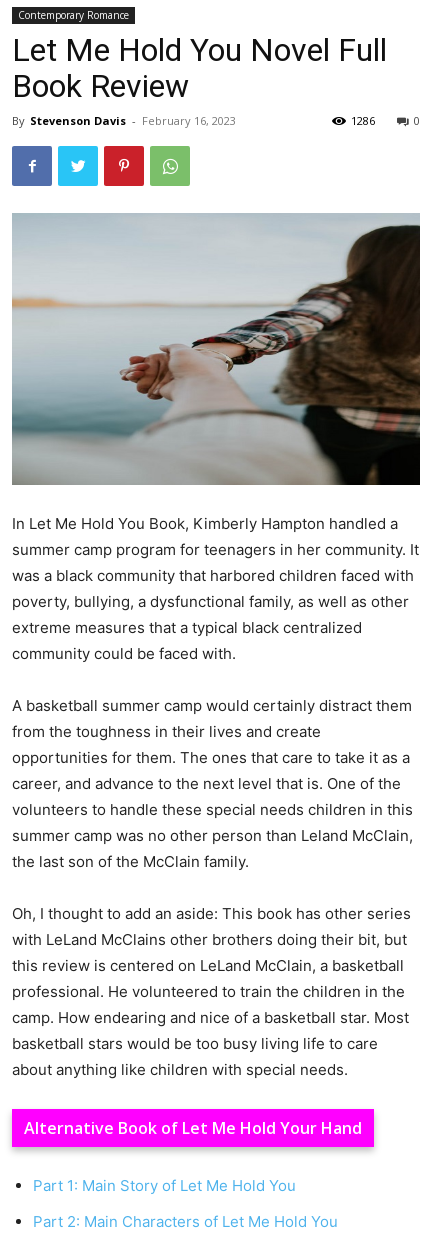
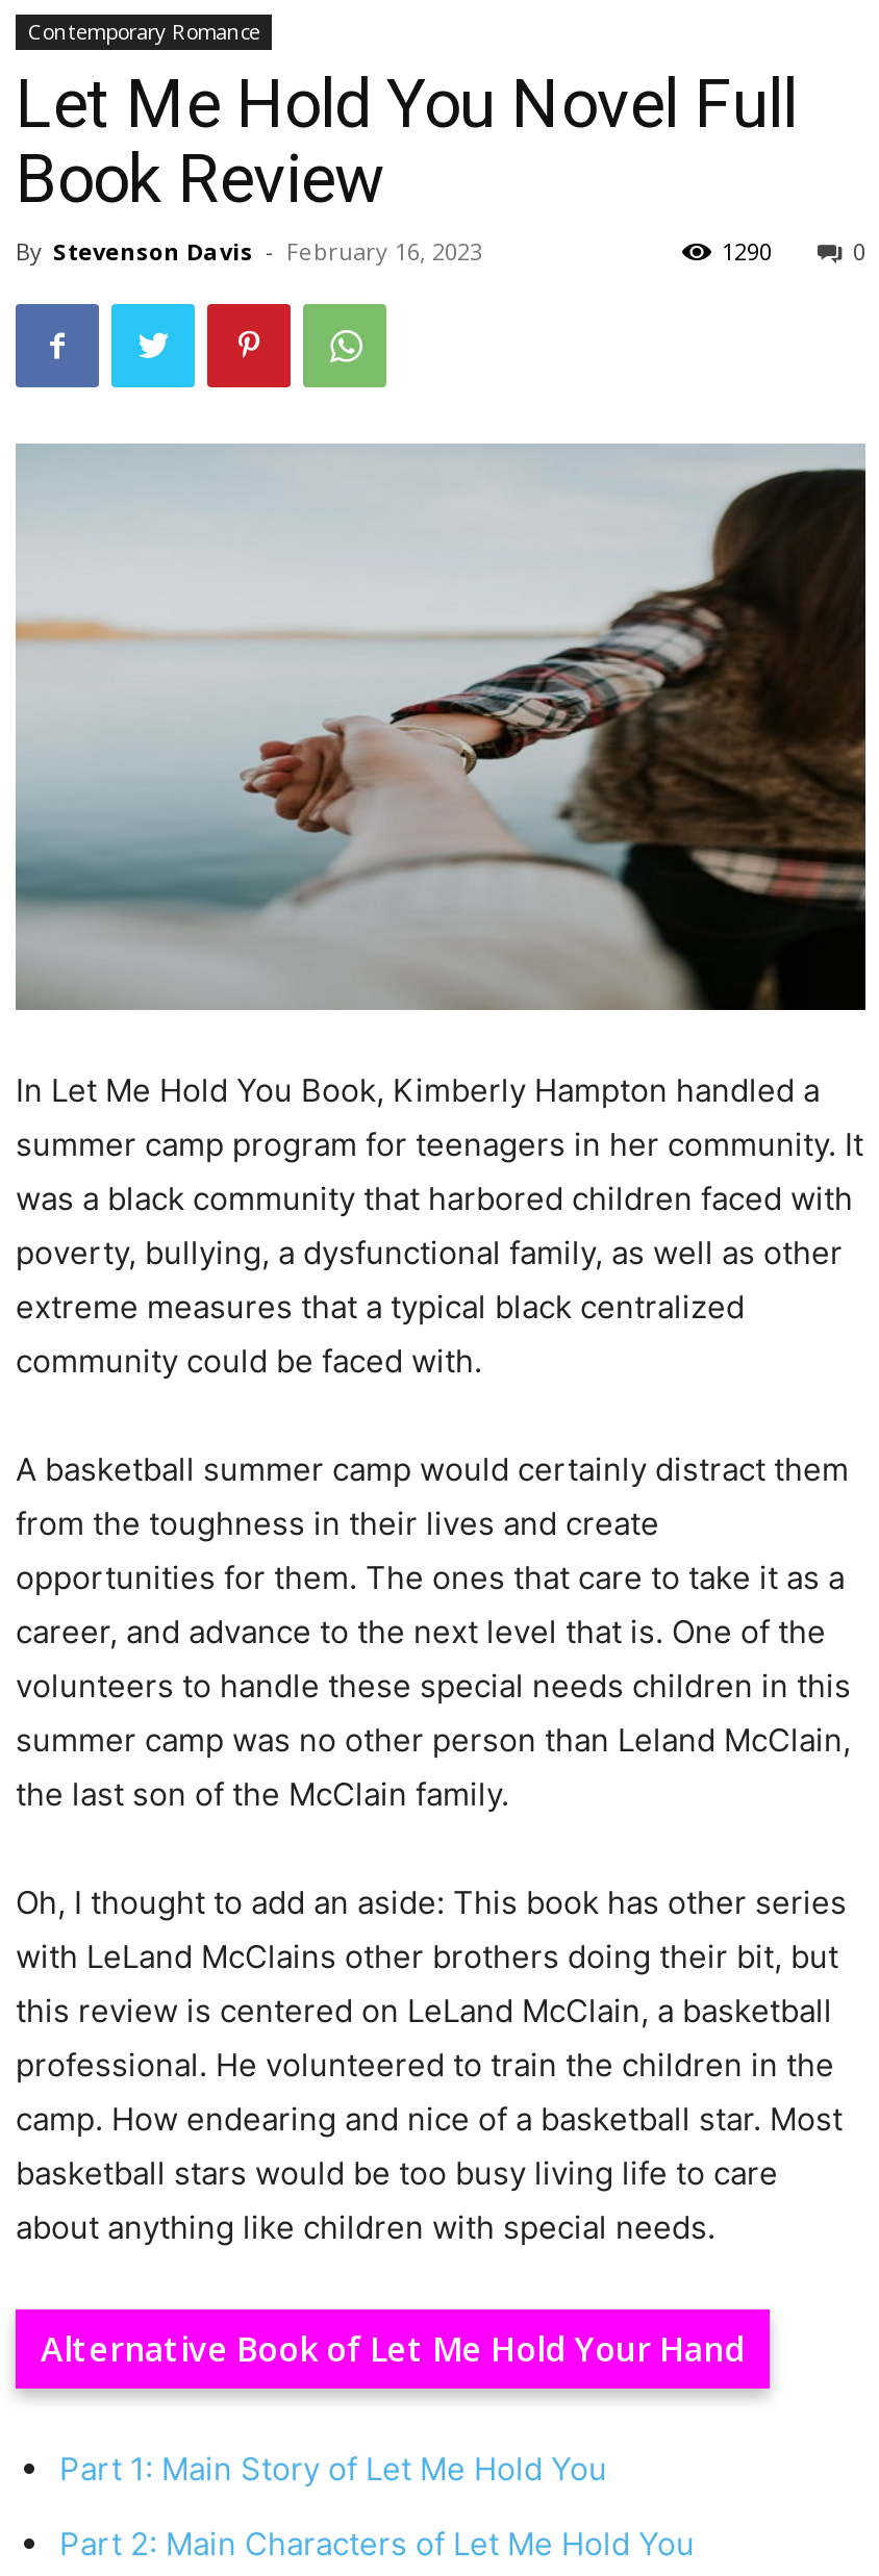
[351,113,375,128] 1286 -> [722,235,772,267] 1290

